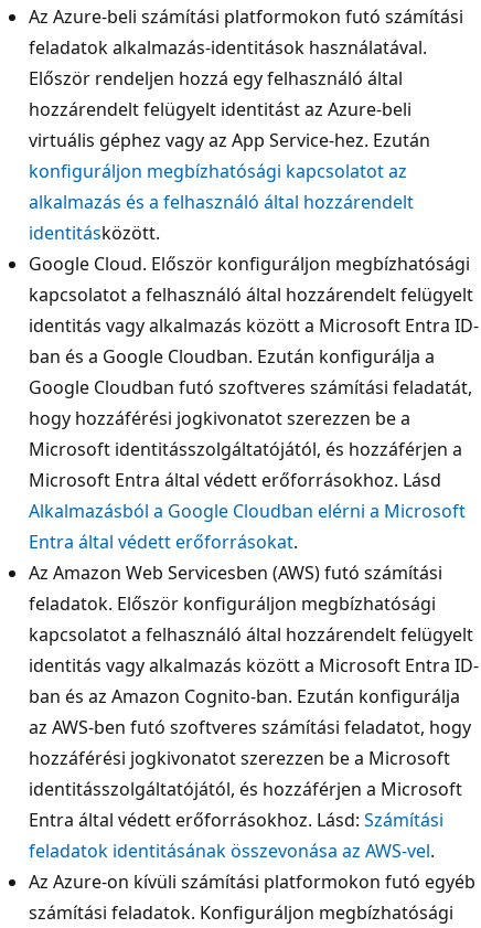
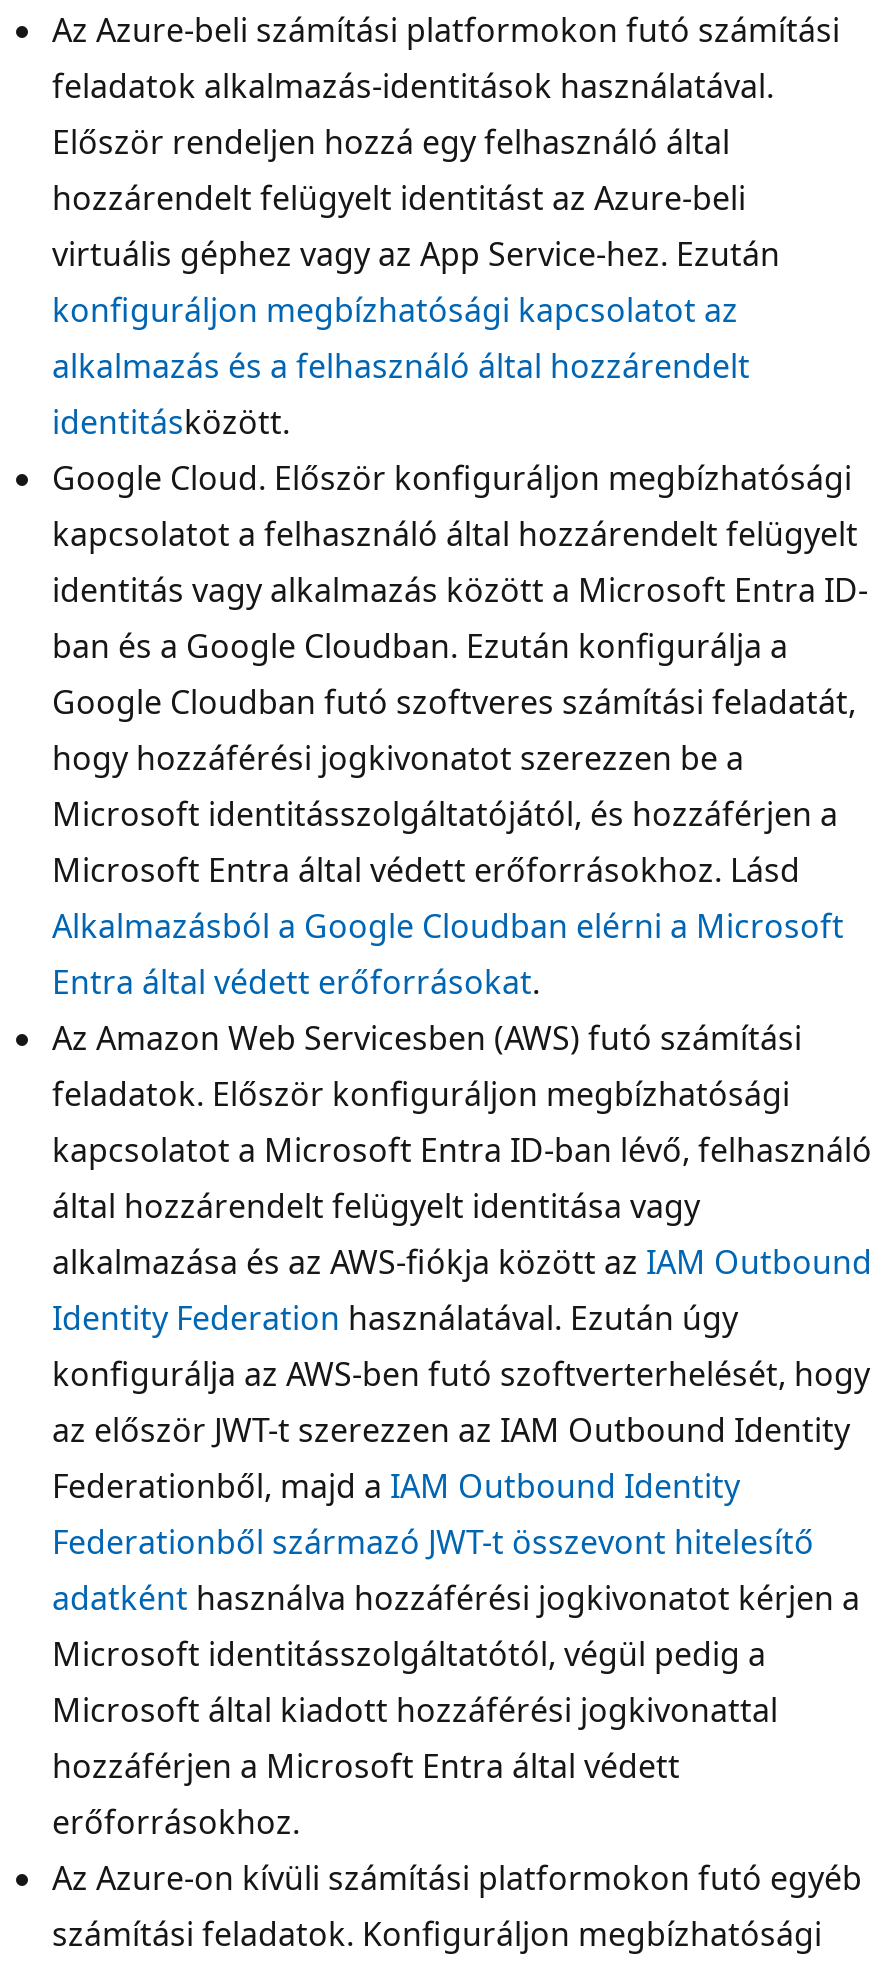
[29,622,479,862] kapcsolatot a felhasználó által hozzárendelt felügyelt | identitás vagy alkalmazás között a Microsoft Entra ID- | ban és az Amazon Cognito-ban. Ezután konfigurálja | az AWS-ben futó szoftveres számítási feladatot, hogy | hozzáférési jogkivonatot szerezzen be a Microsoft | identitásszolgáltatójától, és hozzáférjen a Microsoft | Entra által védett erőforrásokhoz. Lásd: Számítási | feladatok identitásának összevonása az AWS-vel. -> [52,1127,872,1843] kapcsolatot a Microsoft Entra ID-ban lévő, felhasználó | által hozzárendelt felügyelt identitása vagy | alkalmazása és az AWS-fiókja között az IAM Outbound | Identity Federation használatával. Ezután úgy | konfigurálja az AWS-ben futó szoftverterhelését, hogy | az először JWT-t szerezzen az IAM Outbound Identity | Federationből, majd a IAM Outbound Identity | Federationből származó JWT-t összevont hitelesítő | adatként használva hozzáférési jogkivonatot kérjen a | Microsoft identitásszolgáltatótól, végül pedig a | Microsoft által kiadott hozzáférési jogkivonattal | hozzáférjen a Microsoft Entra által védett | erőforrásokhoz.

